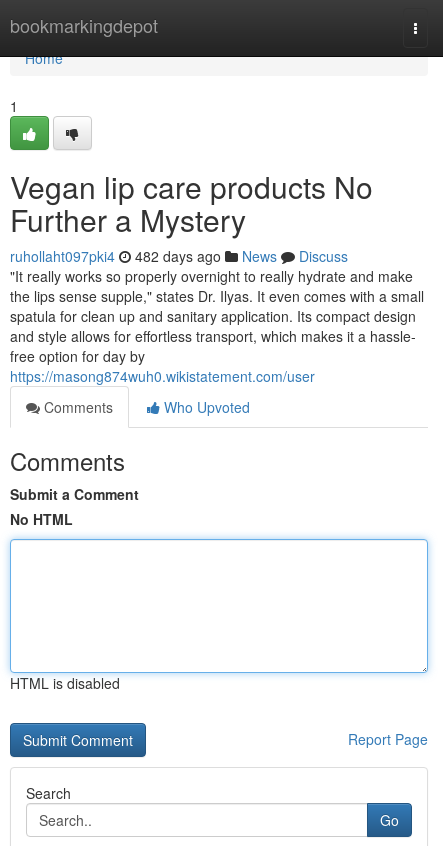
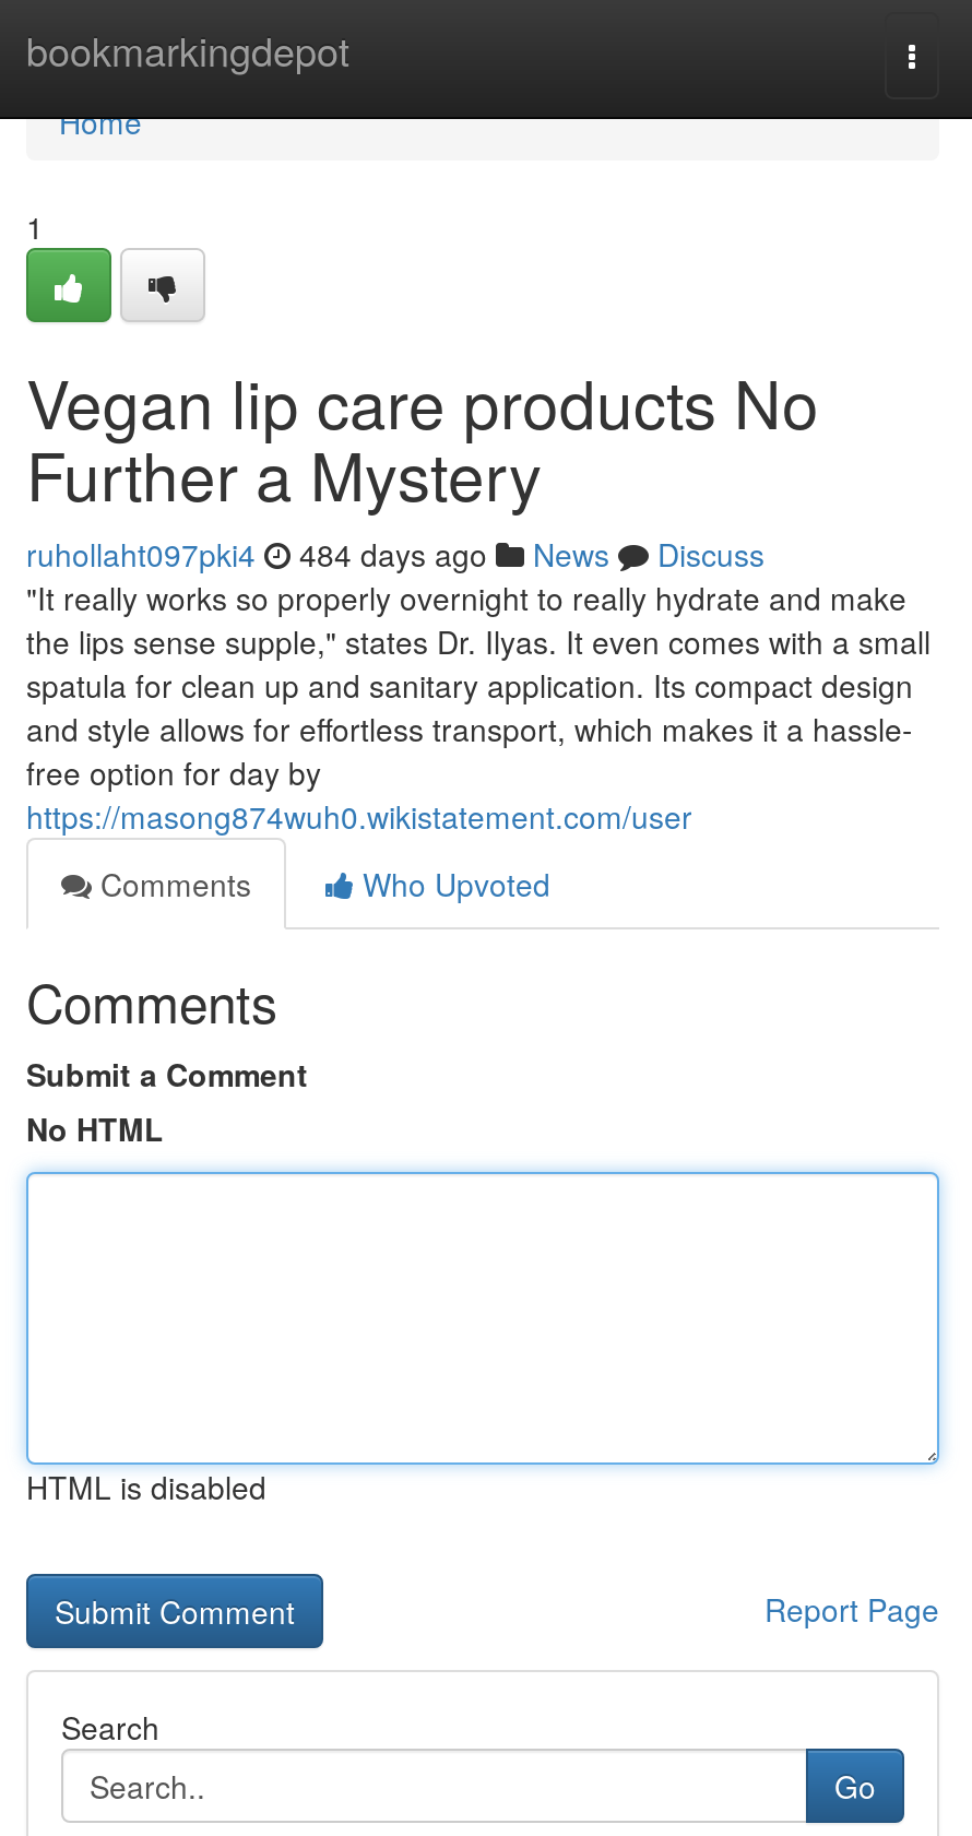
[10,246,348,266] ruhollaht097pki4 482 days ago News Discuss -> [26,532,764,576] ruhollaht097pki4 484 days ago News Discuss

